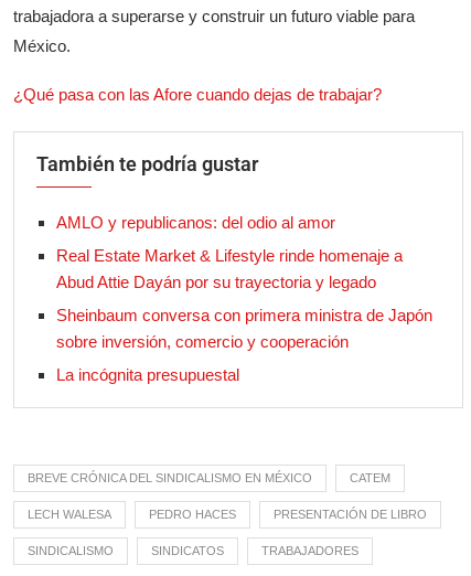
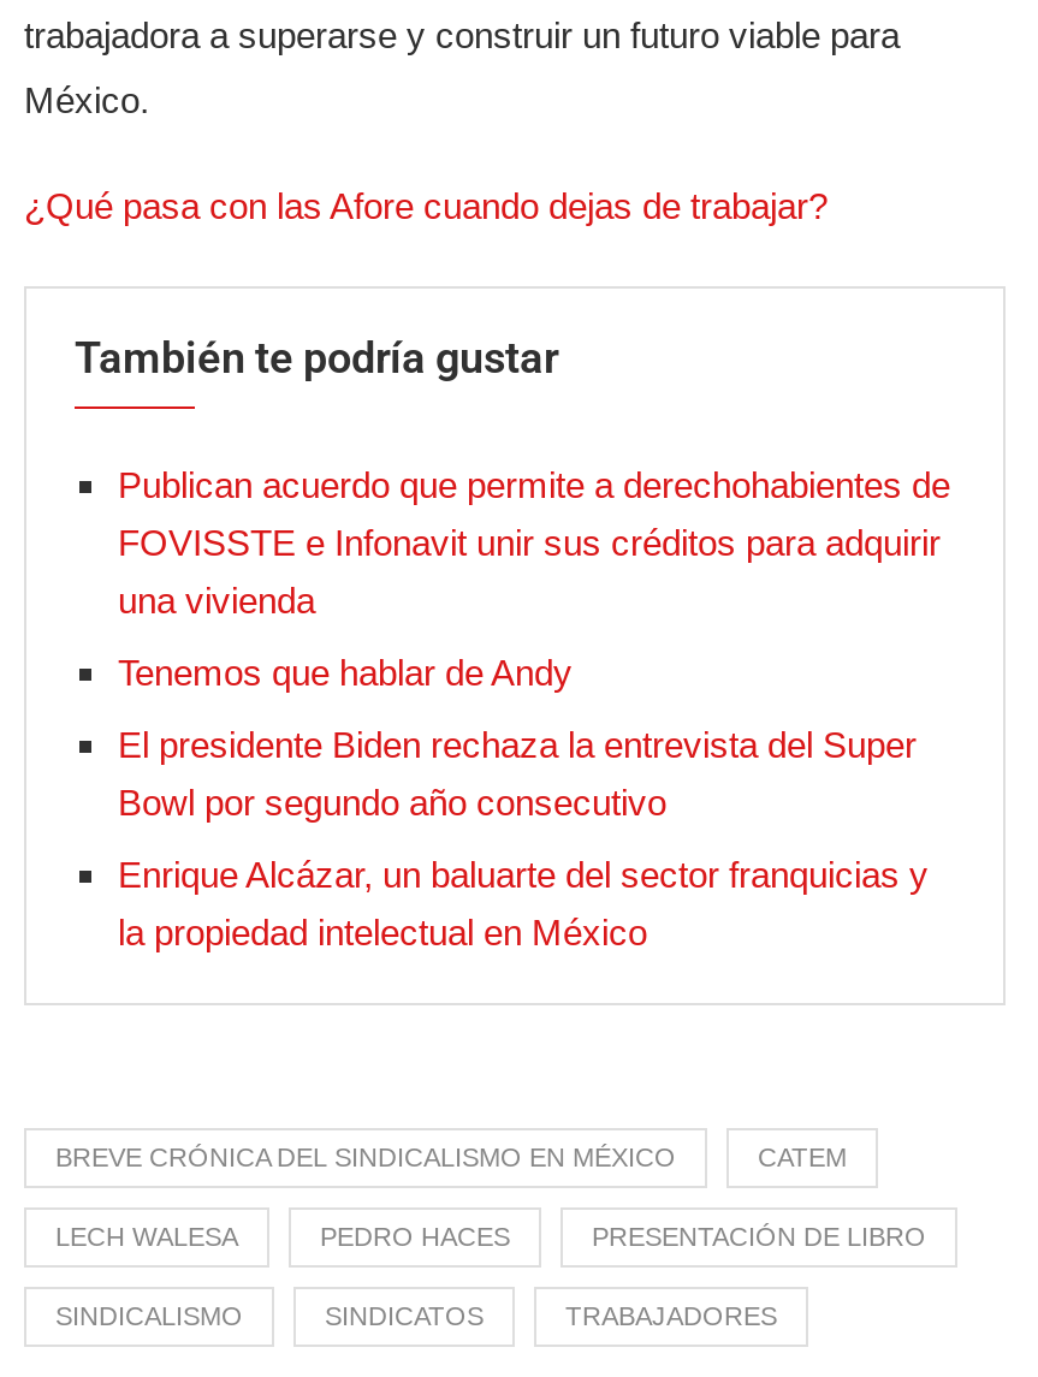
[56,213,335,232] AMLO y republicanos: del odio al amor -> [118,465,950,622] Publican acuerdo que permite a derechohabientes de | FOVISSTE e Infonavit unir sus créditos para adquirir | una vivienda
[56,247,403,292] Real Estate Market & Lifestyle rinde homenaje a | Abud Attie Dayán por su trayectoria y legado -> [118,653,573,694] Tenemos que hablar de Andy
[56,306,432,351] Sheinbaum conversa con primera ministra de Japón | sobre inversión, comercio y cooperación -> [118,725,917,824] El presidente Biden rechaza la entrevista del Super | Bowl por segundo año consecutivo
[56,366,239,384] La incógnita presupuestal -> [118,855,929,953] Enrique Alcázar, un baluarte del sector franquicias y | la propiedad intelectual en México

